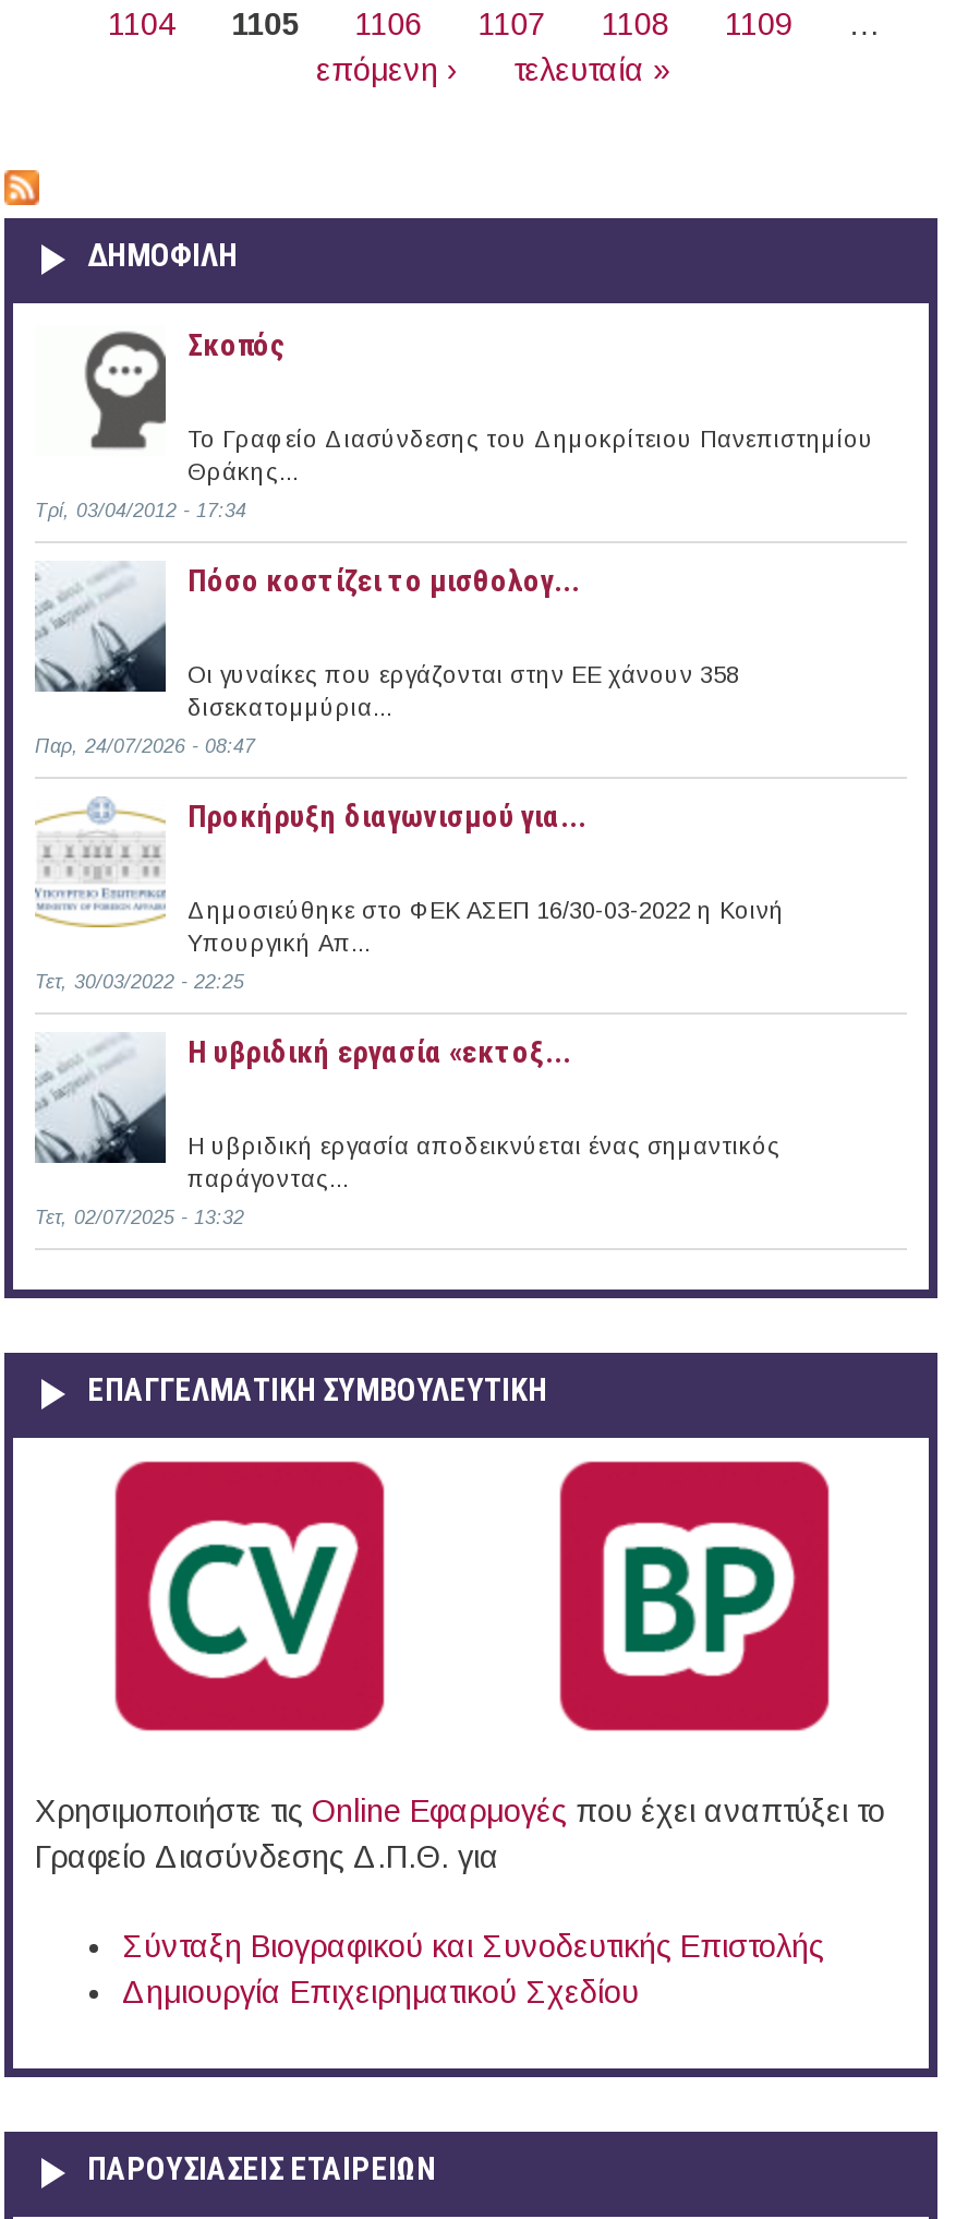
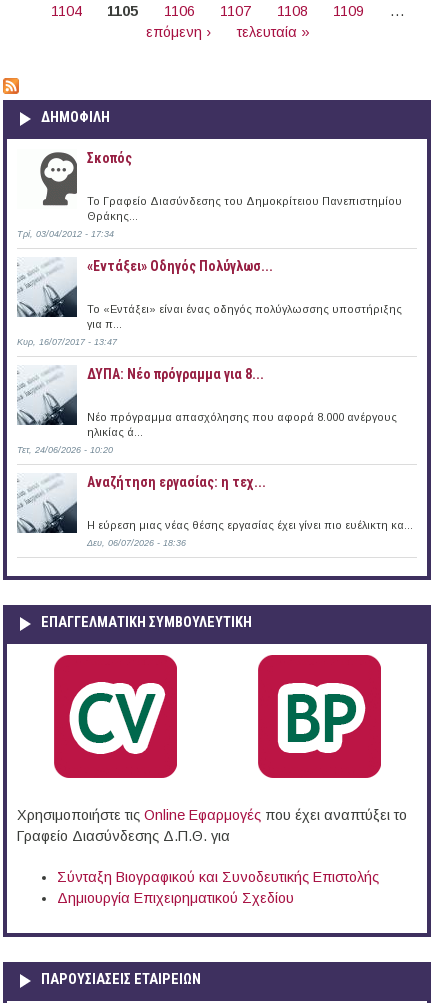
[187,562,580,597] Πόσο κοστίζει το μισθολογ... -> [87,258,273,274] «Εντάξει» Oδηγός Πολύγλωσ...
[187,661,739,720] Οι γυναίκες που εργάζονται στην ΕΕ χάνουν 358 | δισεκατομμύρια... -> [87,303,402,330] Το «Εντάξει» είναι ένας οδηγός πολύγλωσσης υποστήριξης | για π...
[35,735,255,757] Παρ, 24/07/2026 - 08:47 -> [17,337,117,347] Κυρ, 16/07/2017 - 13:47
[187,798,586,833] Προκήρυξη διαγωνισμού για... -> [87,366,264,382] ΔΥΠΑ: Νέο πρόγραμμα για 8...
[37,847,785,955] [image] | Δημοσιεύθηκε στο ΦΕΚ ΑΣΕΠ 16/30-03-2022 η Κοινή | Υπουργική Απ... -> [17,372,397,438] [image] | Νέο πρόγραμμα απασχόλησης που αφορά 8.000 ανέργους | ηλικίας ά...
[35,971,244,992] Τετ, 30/03/2022 - 22:25 -> [17,445,113,455] Τετ, 24/06/2026 - 10:20
[187,1034,571,1069] Η υβριδική εργασία «εκτοξ... -> [87,474,266,490] Αναζήτηση εργασίας: η τεχ...
[187,1132,780,1191] Η υβριδική εργασία αποδεικνύεται ένας σημαντικός | παράγοντας... -> [87,519,413,531] Η εύρεση μιας νέας θέσης εργασίας έχει γίνει πιο ευέλικτη κα...
[35,1206,244,1228] Τετ, 02/07/2025 - 13:32 -> [87,538,186,548] Δευ, 06/07/2026 - 18:36

